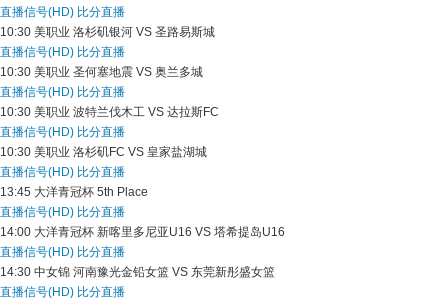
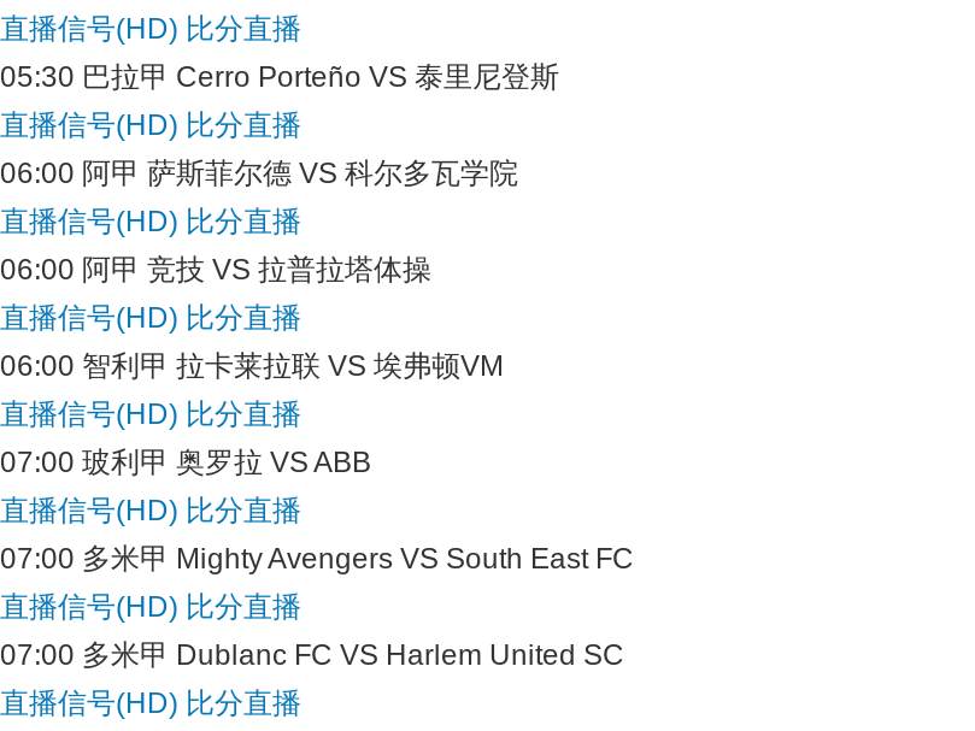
[0,25,215,39] 10:30 美职业洛杉矶银河 VS 圣路易斯城 -> [0,60,559,94] 05:30 巴拉甲Cerro Porteño VS 泰里尼登斯
[0,65,203,79] 10:30 美职业圣何塞地震 VS 奥兰多城 -> [0,157,518,190] 06:00 阿甲萨斯菲尔德 VS 科尔多瓦学院
[0,105,219,119] 10:30 美职业波特兰伐木工 VS 达拉斯FC -> [0,253,431,287] 06:00 阿甲竞技 VS 拉普拉塔体操
[0,145,207,159] 10:30 美职业洛杉矶FC VS 皇家盐湖城 -> [0,349,504,383] 06:00 智利甲拉卡莱拉联 VS 埃弗顿VM
[0,185,148,199] 13:45 大洋青冠杯5th Place -> [0,446,371,479] 07:00 玻利甲奥罗拉 VS ABB
[0,225,285,239] 14:00 大洋青冠杯新喀里多尼亚U16 VS 塔希提岛U16 -> [0,542,634,576] 07:00 多米甲Mighty Avengers VS South East FC
[0,265,275,279] 14:30 中女锦河南豫光金铅女篮 VS 东莞新彤盛女篮 -> [0,638,624,672] 07:00 多米甲Dublanc FC VS Harlem United SC

